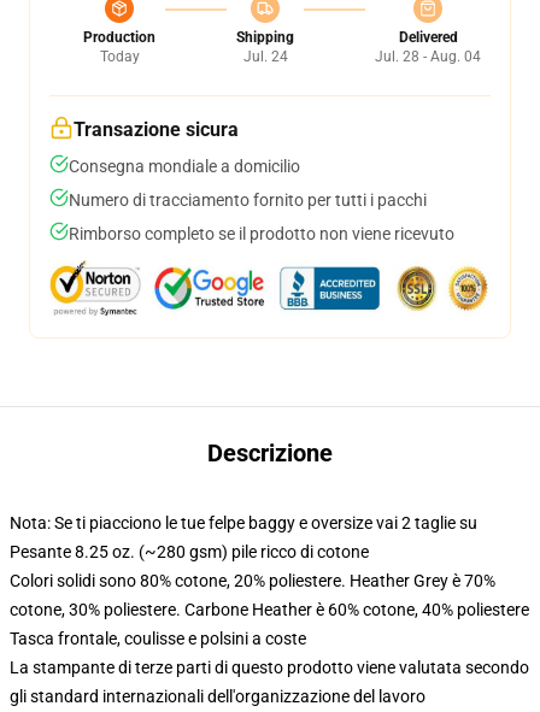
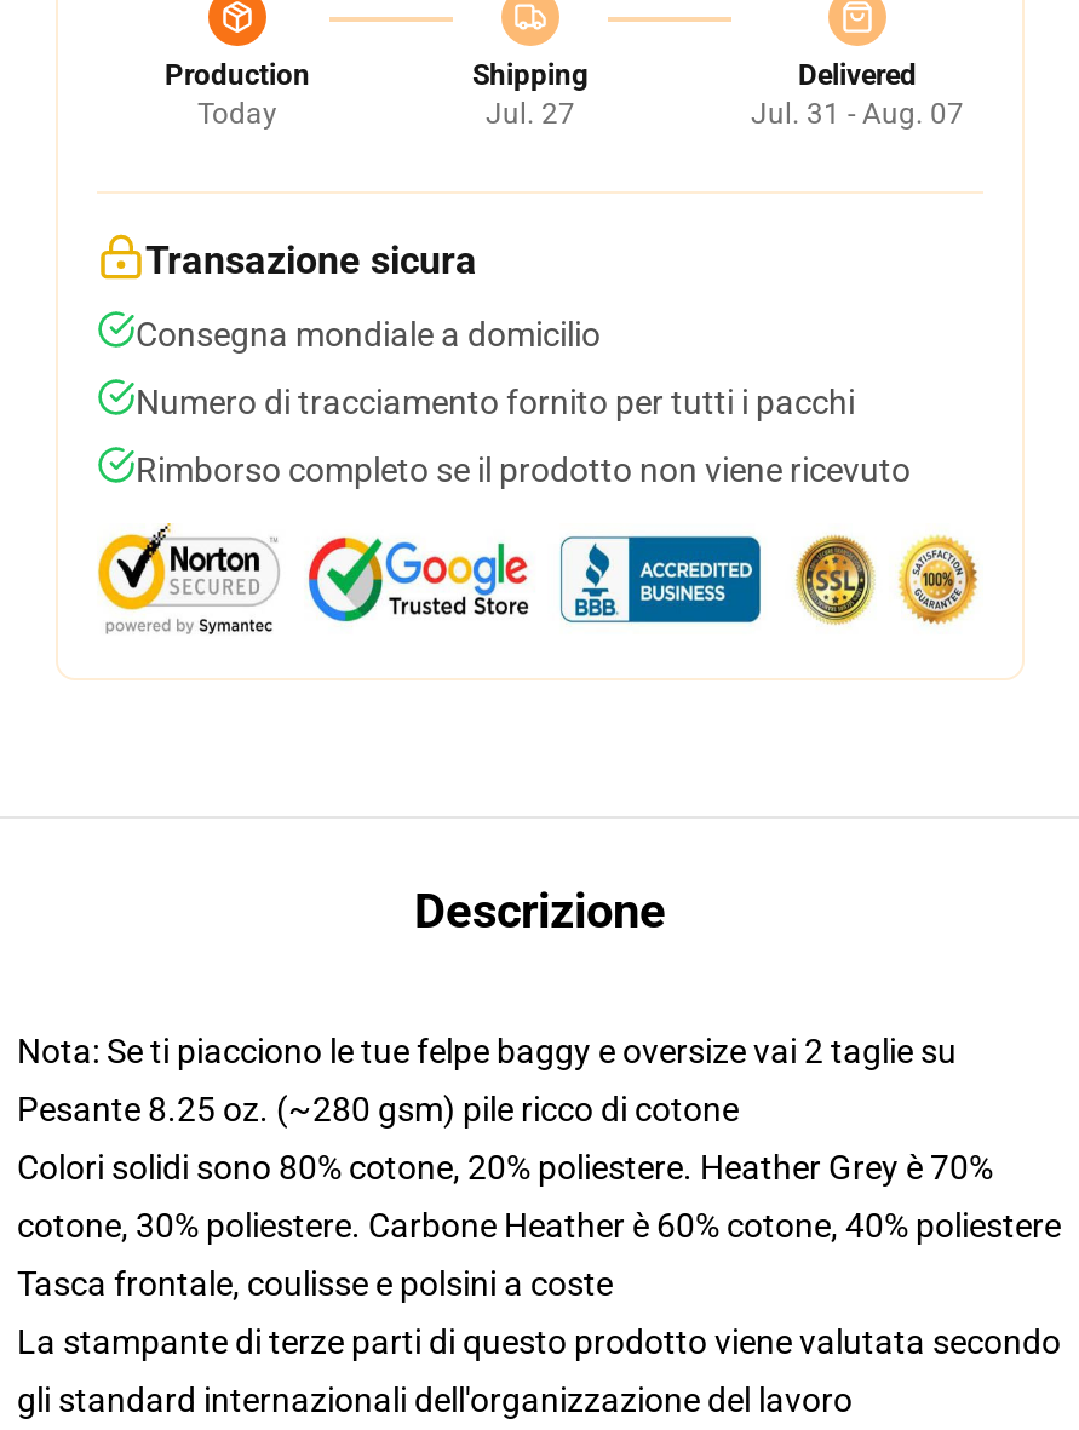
[243,48,287,65] Jul. 24 -> [486,97,575,131] Jul. 27
[375,48,481,65] Jul. 28 - Aug. 04 -> [751,97,964,131] Jul. 31 - Aug. 07

